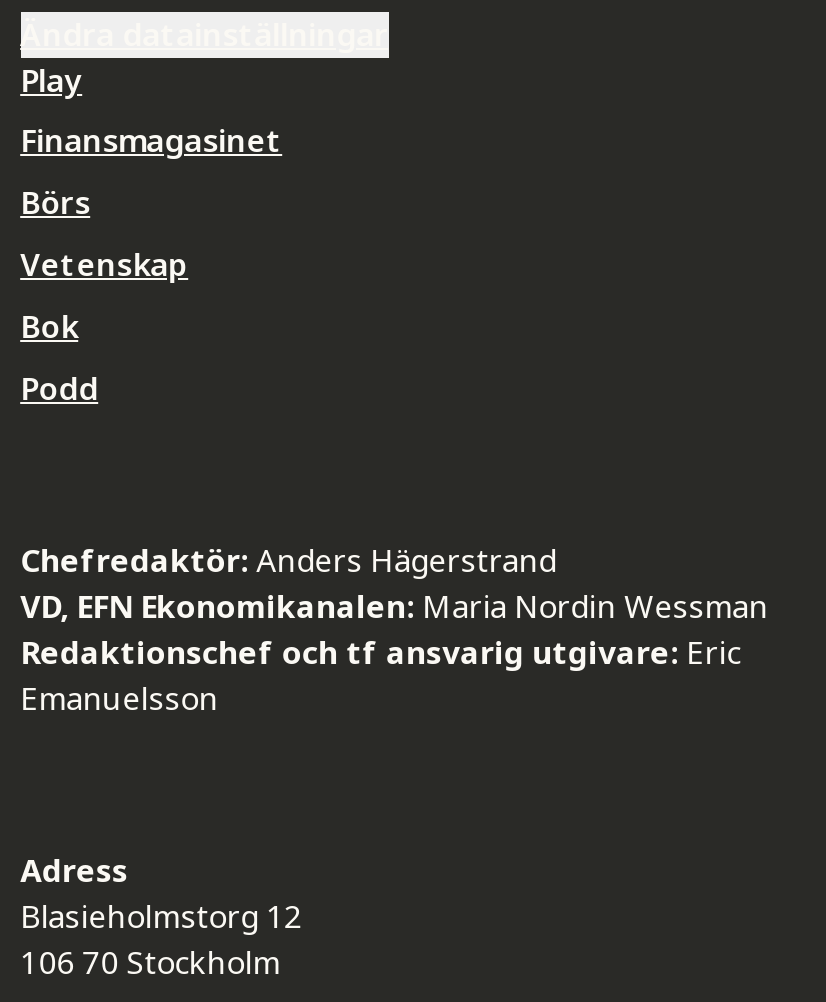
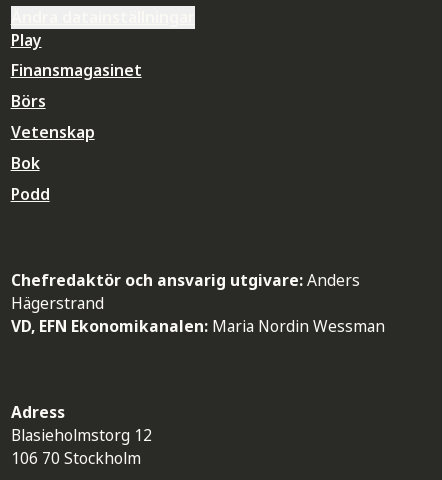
[20,538,556,582] Chefredaktör: Anders Hägerstrand -> [11,269,360,314] Chefredaktör och ansvarig utgivare: Anders | Hägerstrand
moved [20,584,768,628] -> [11,315,385,337]: VD, EFN Ekonomikanalen: Maria Nordin Wessman
[20,630,740,720] Redaktionschef och tf ansvarig utgivare: Eric | Emanuelsson -> none

